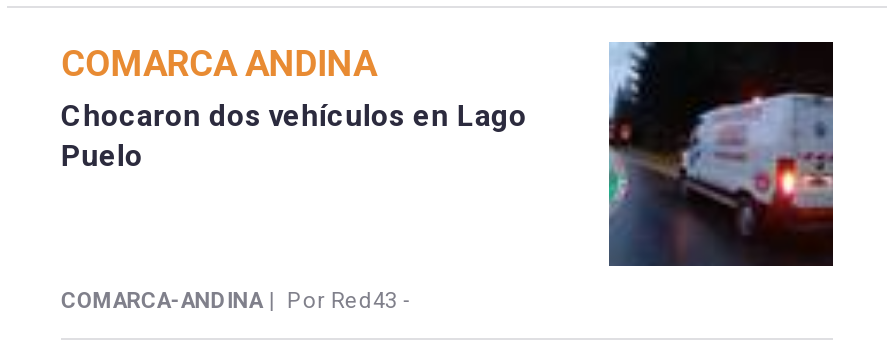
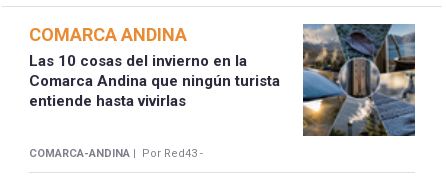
[607,40,835,268] [image] -> [302,23,416,137] [image]
[61,97,527,173] Chocaron dos vehículos en Lago | Puelo -> [29,52,280,110] Las 10 cosas del invierno en la | Comarca Andina que ningún turista | entiende hasta vivirlas

